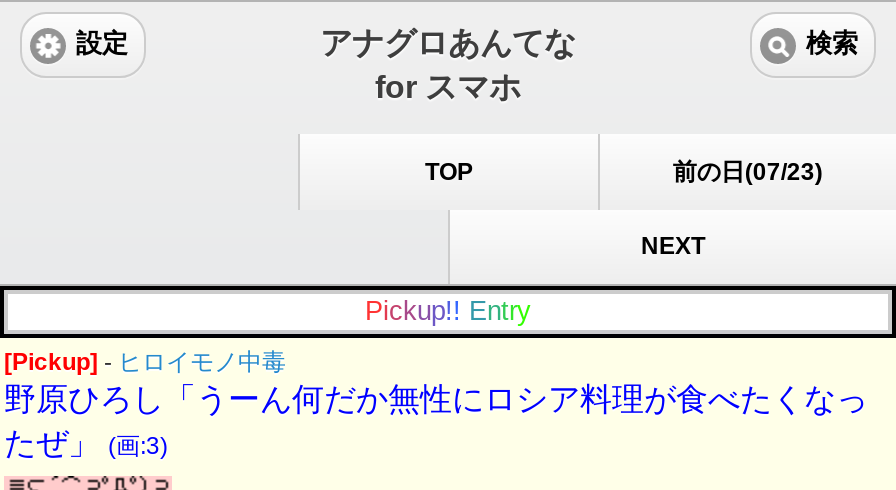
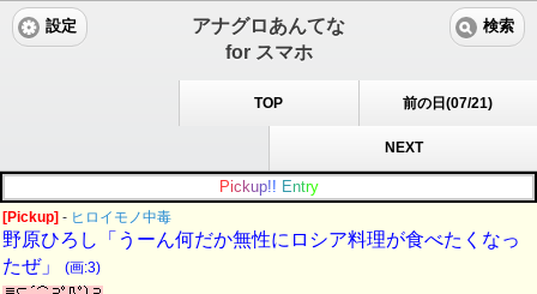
[673,158,823,186] 前の日(07/23) -> [403,95,493,112] 前の日(07/21)

